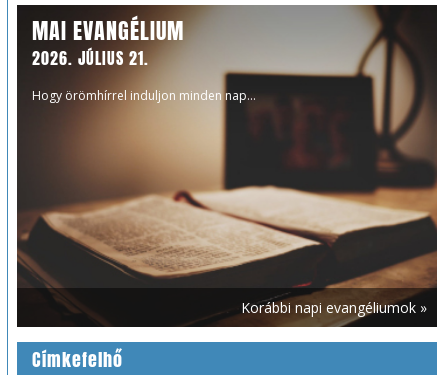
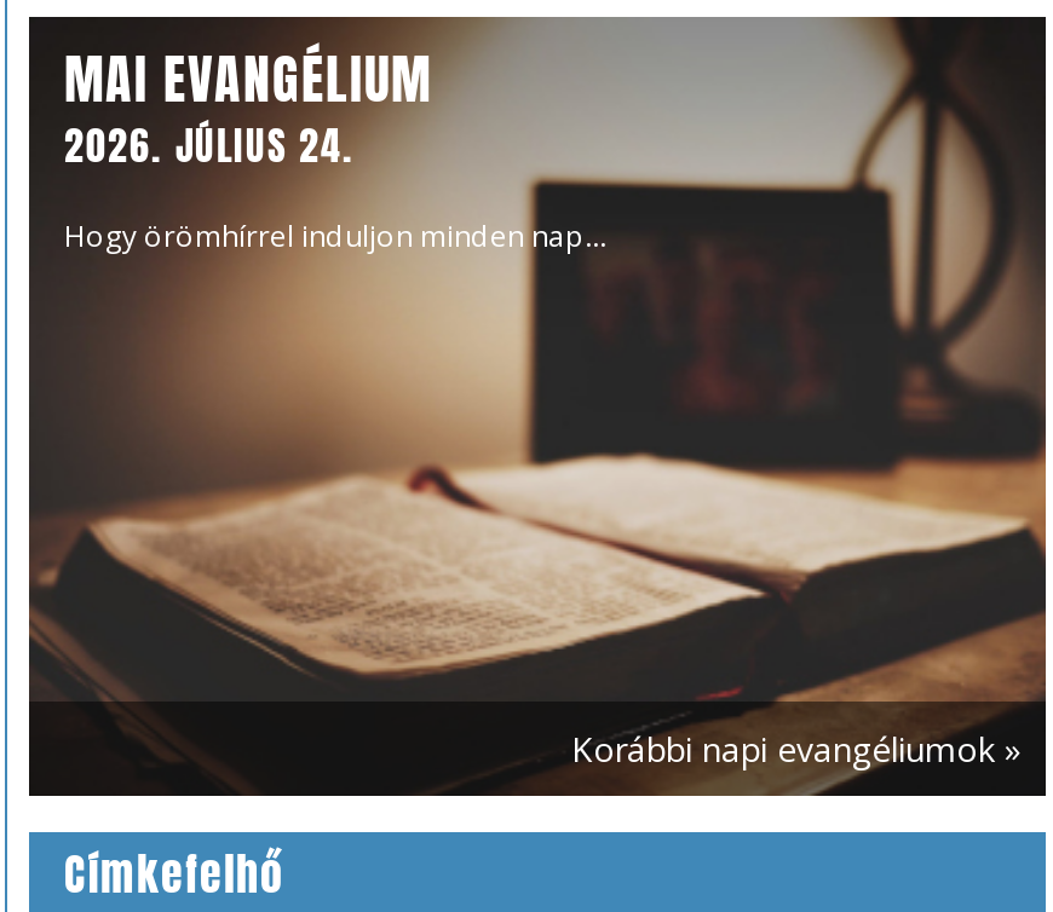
[31,47,148,70] 2026. JÚLIUS 21. -> [64,119,355,175] 2026. JÚLIUS 24.

